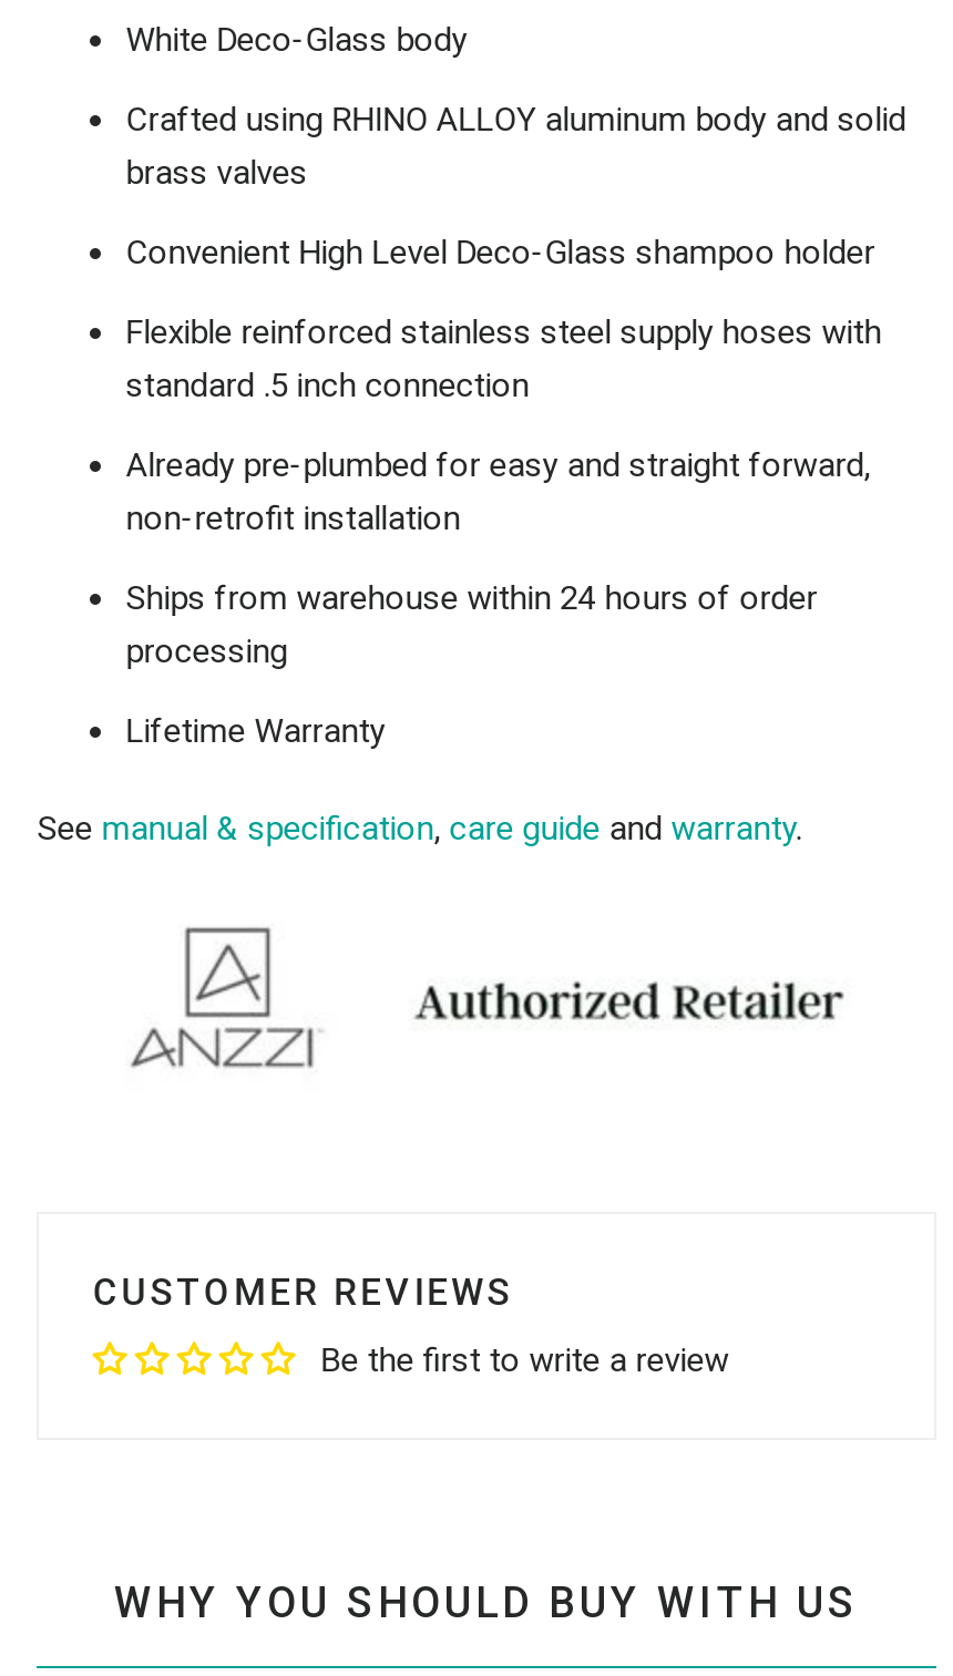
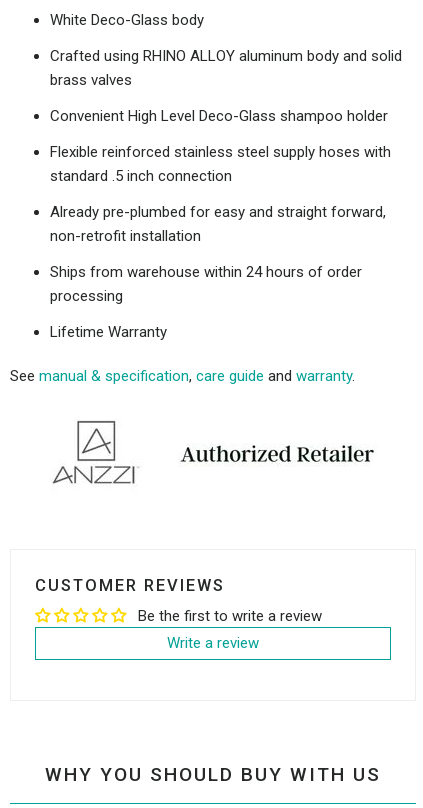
none -> [167,634,259,652] Write a review

